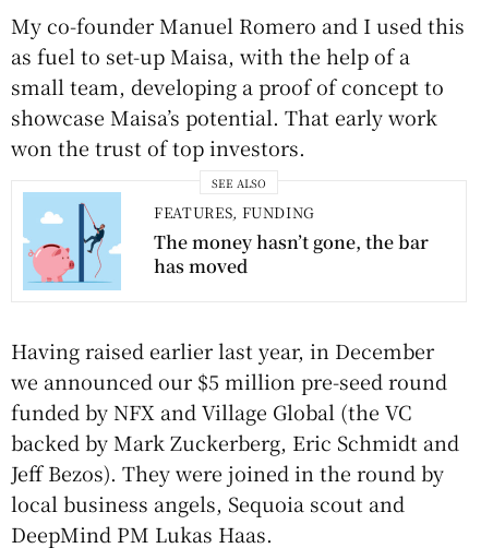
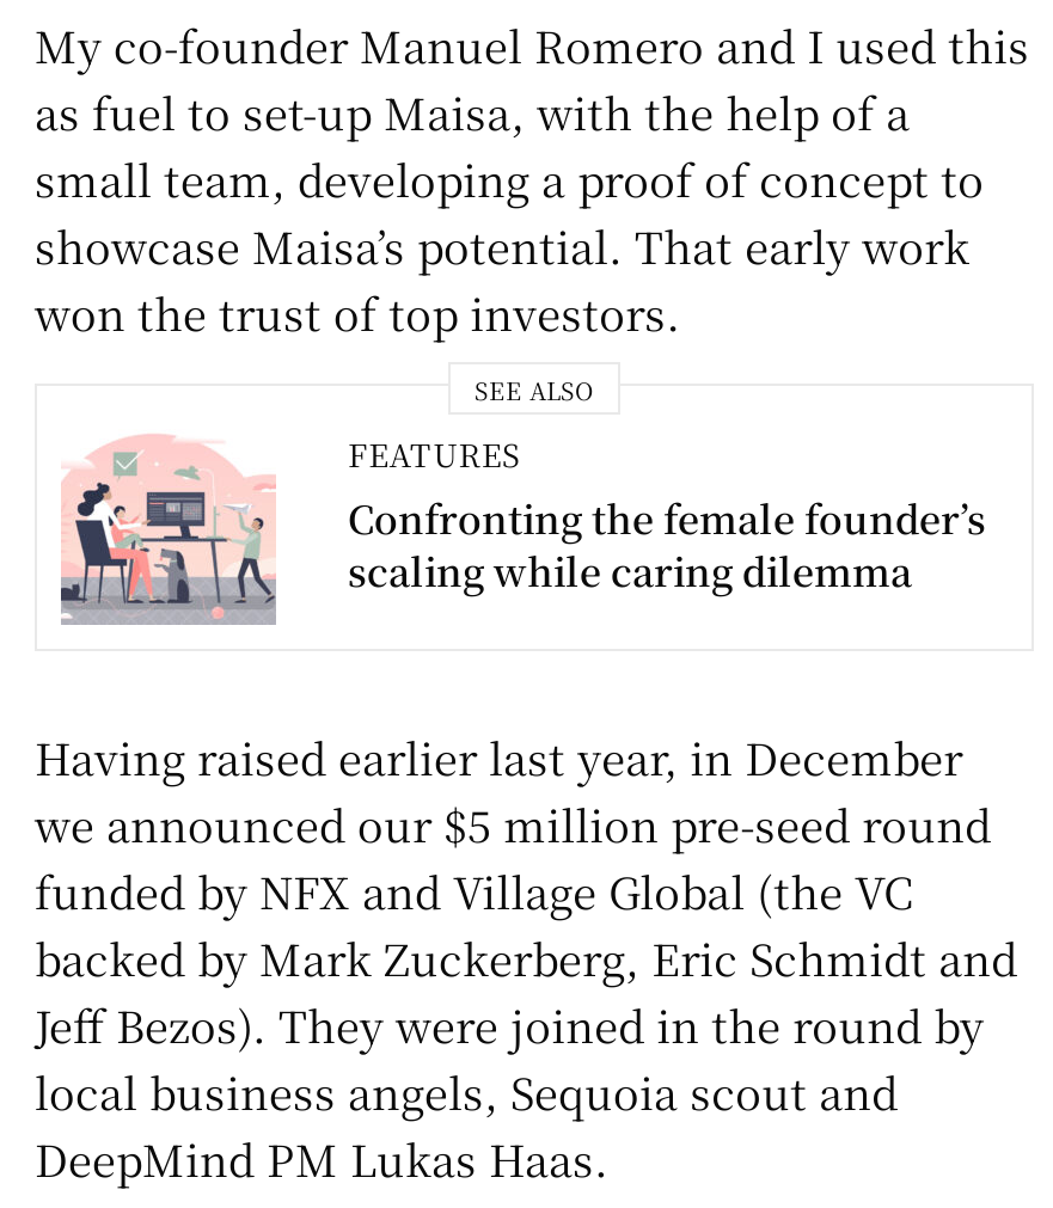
[22,191,429,291] [image] | FEATURES, FUNDING | The money hasn’t gone, the bar | has moved -> [59,410,986,627] [image] | FEATURES | Confronting the female founder’s | scaling while caring dilemma

